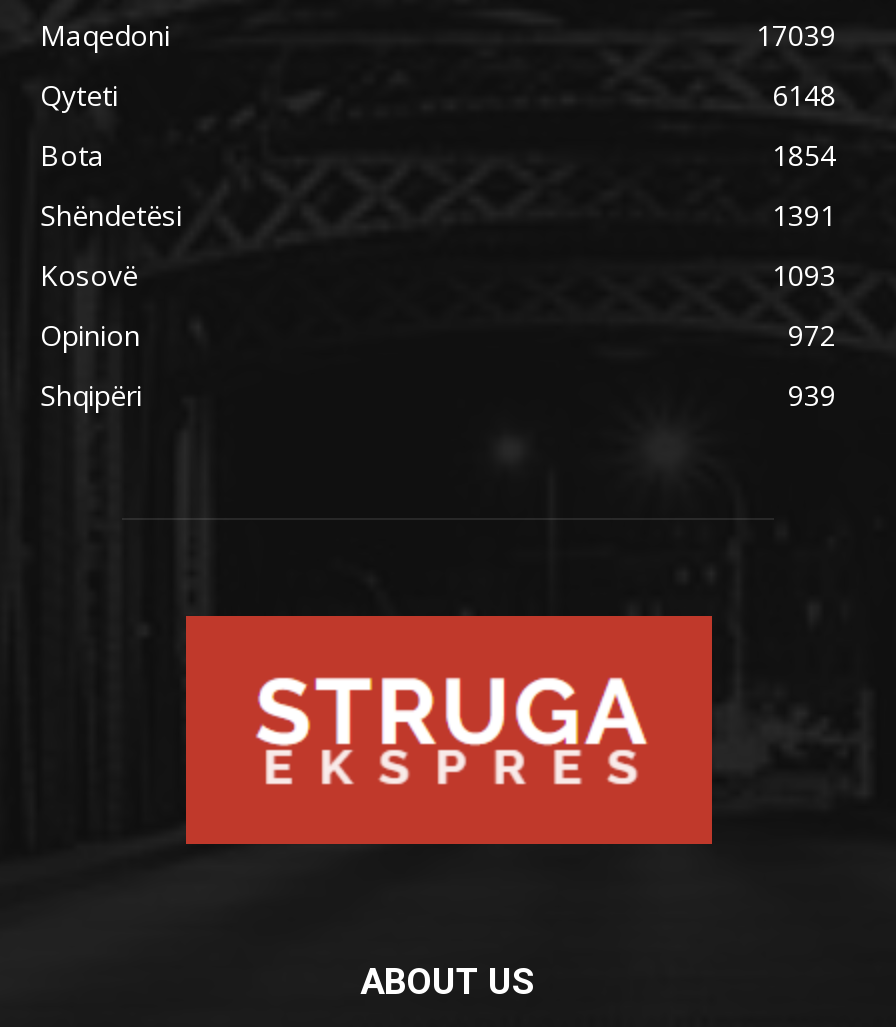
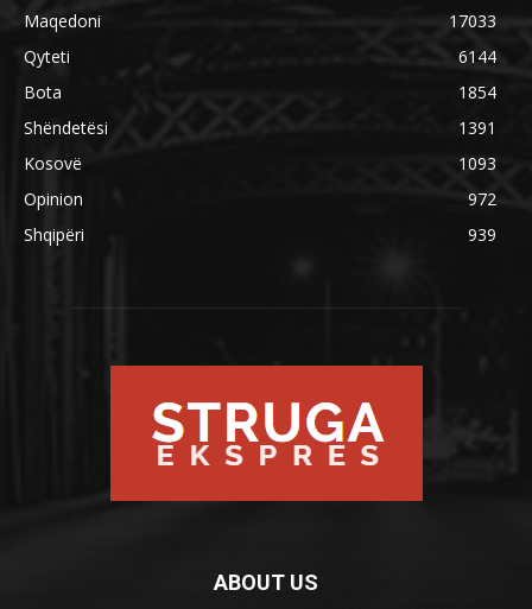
[756,16,836,54] 17039 -> [449,10,496,32] 17033
[772,76,836,114] 6148 -> [458,45,496,68] 6144

